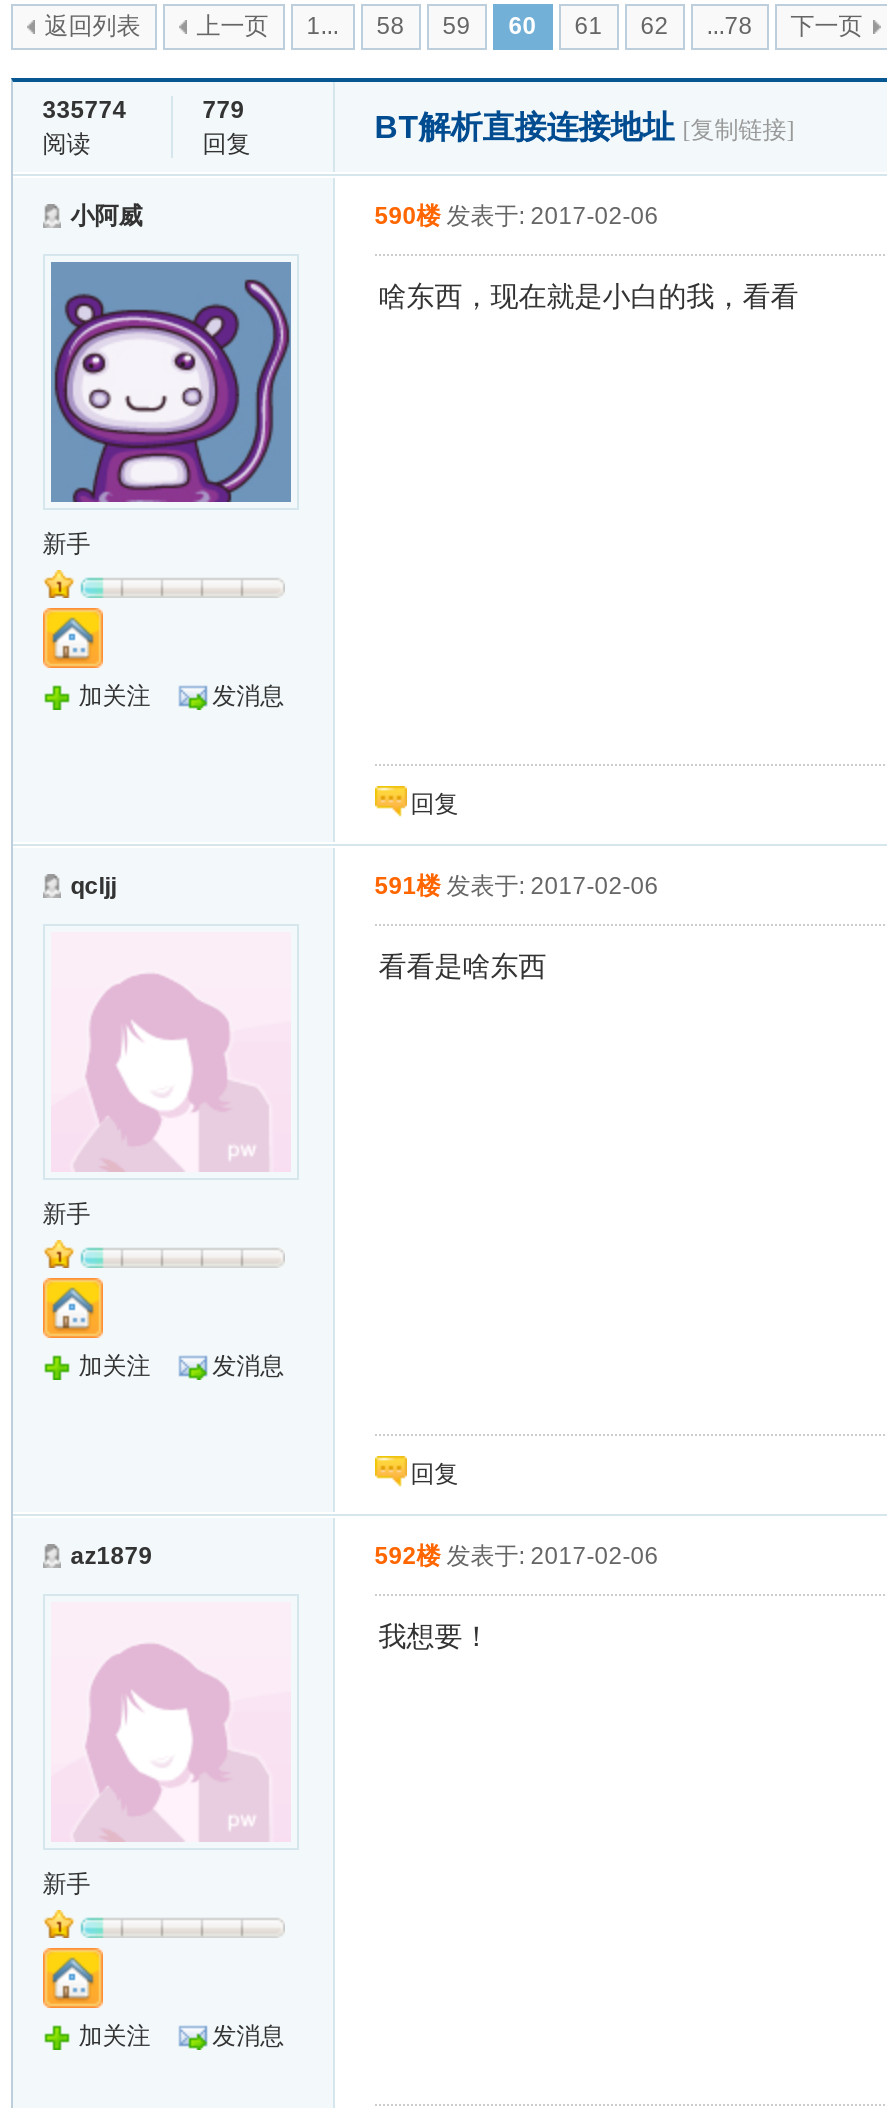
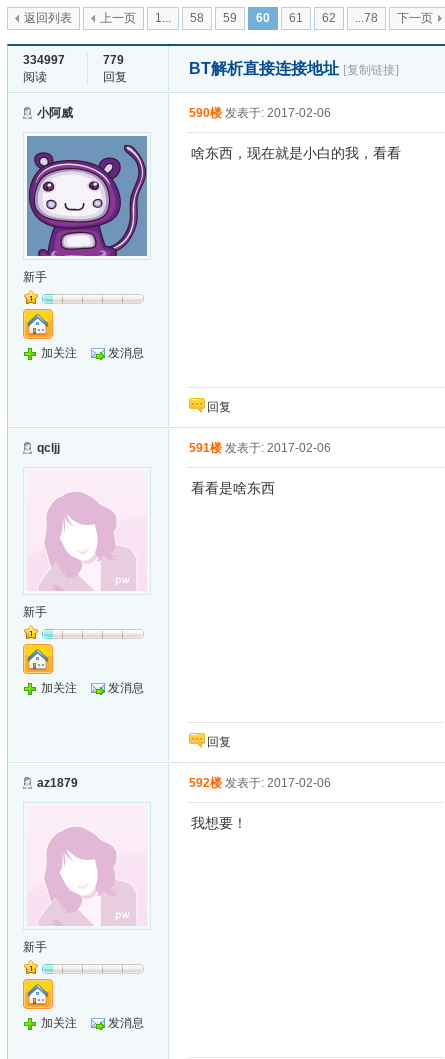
[43,96,127,124] 335774 -> [23,53,65,67] 334997

